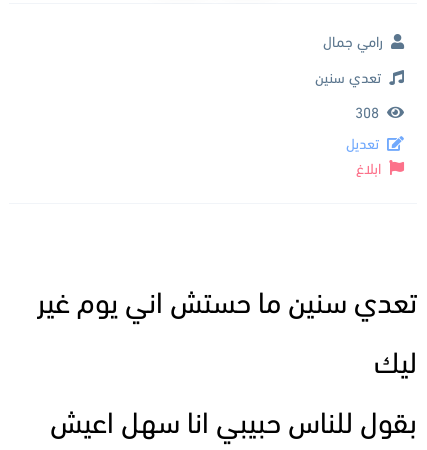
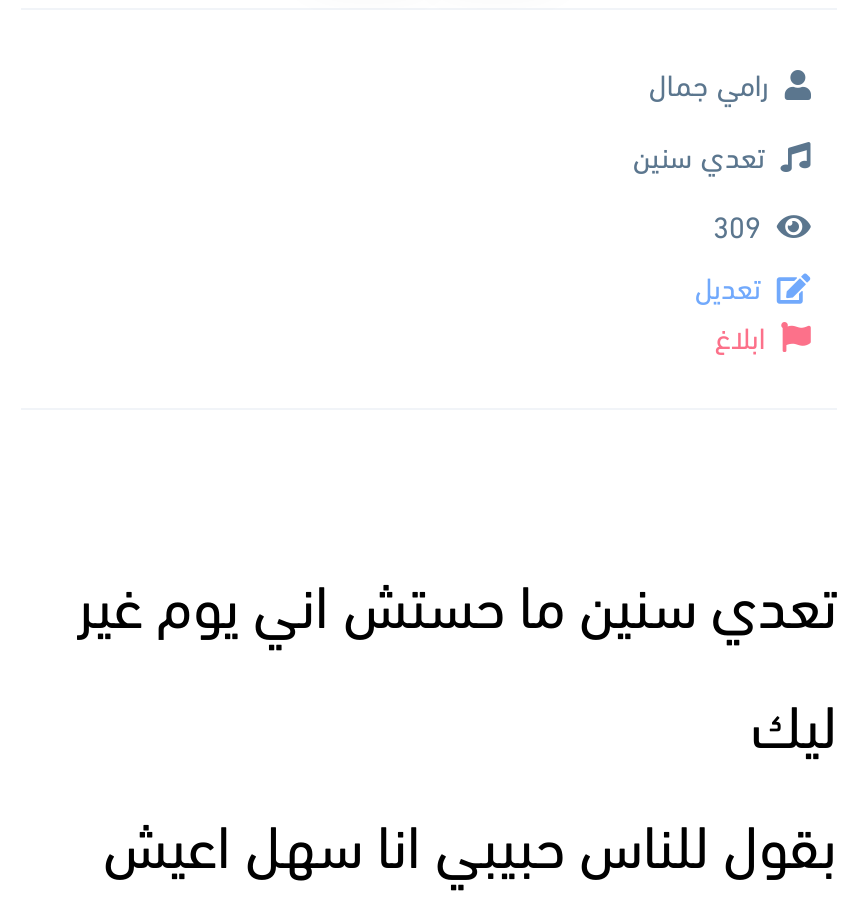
[355,107,379,122] 308 -> [713,217,761,247] 309

